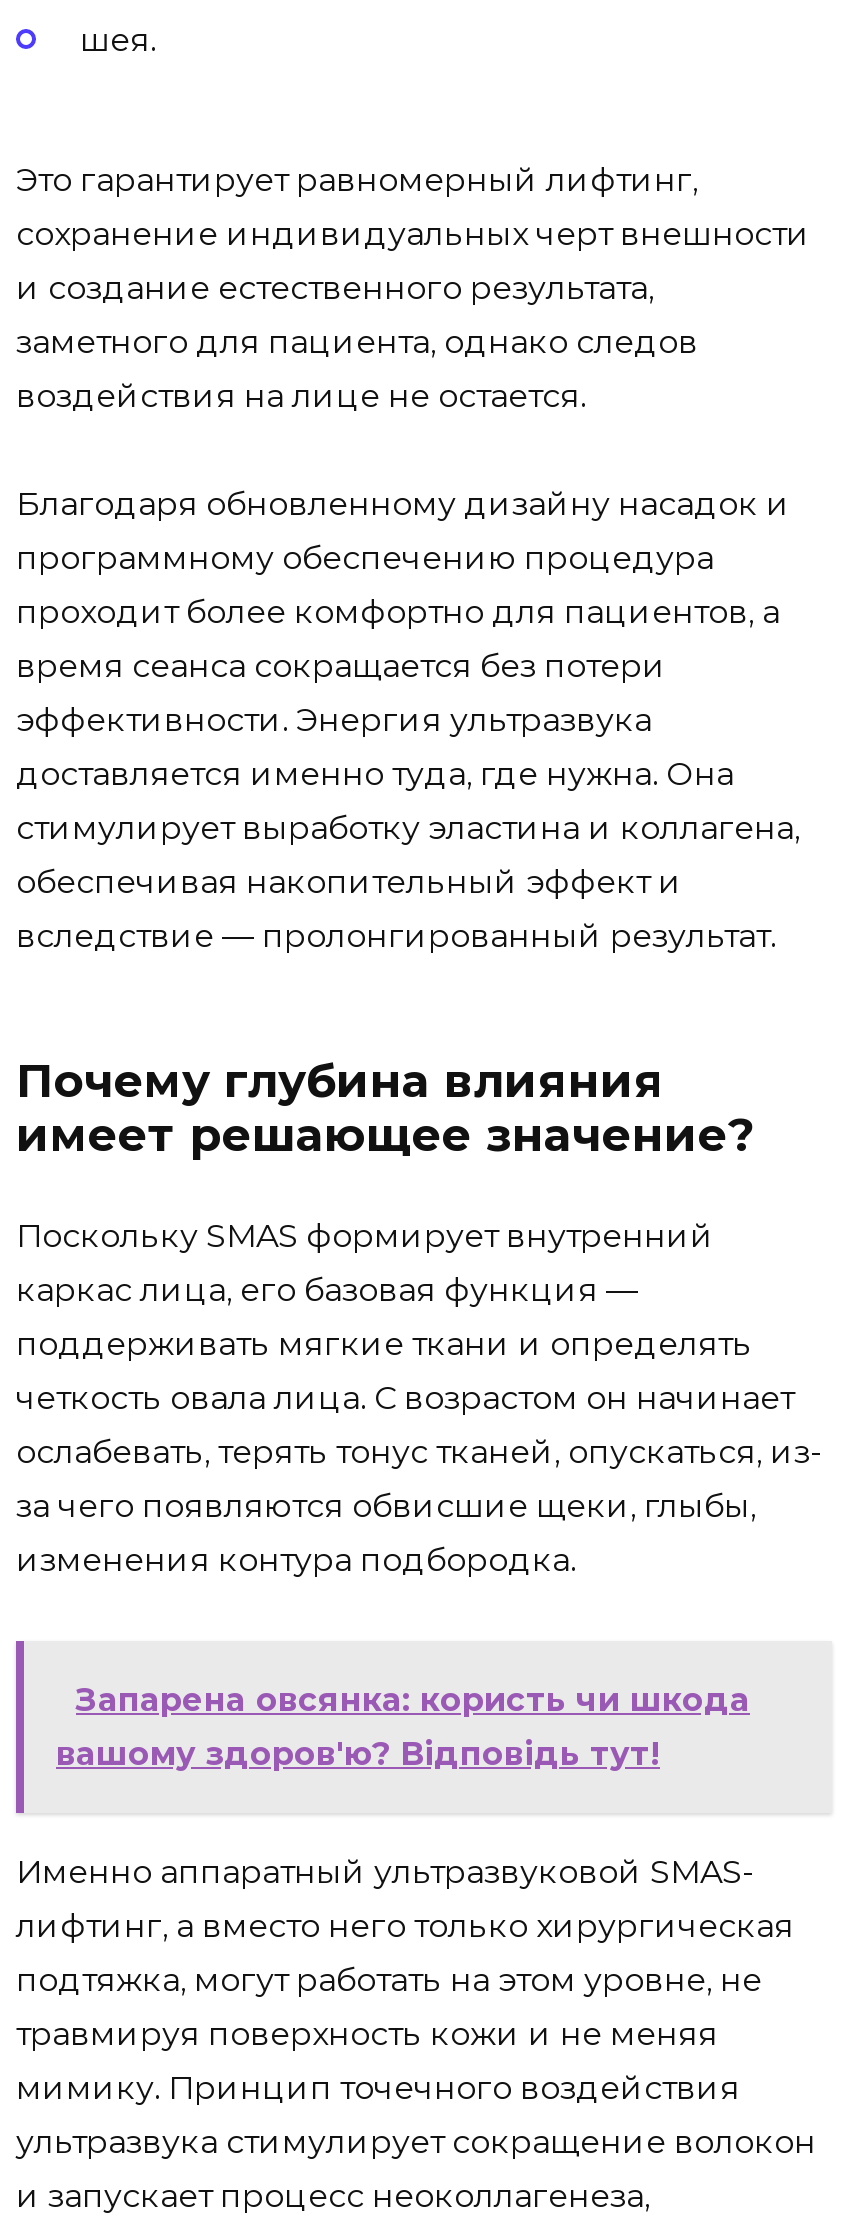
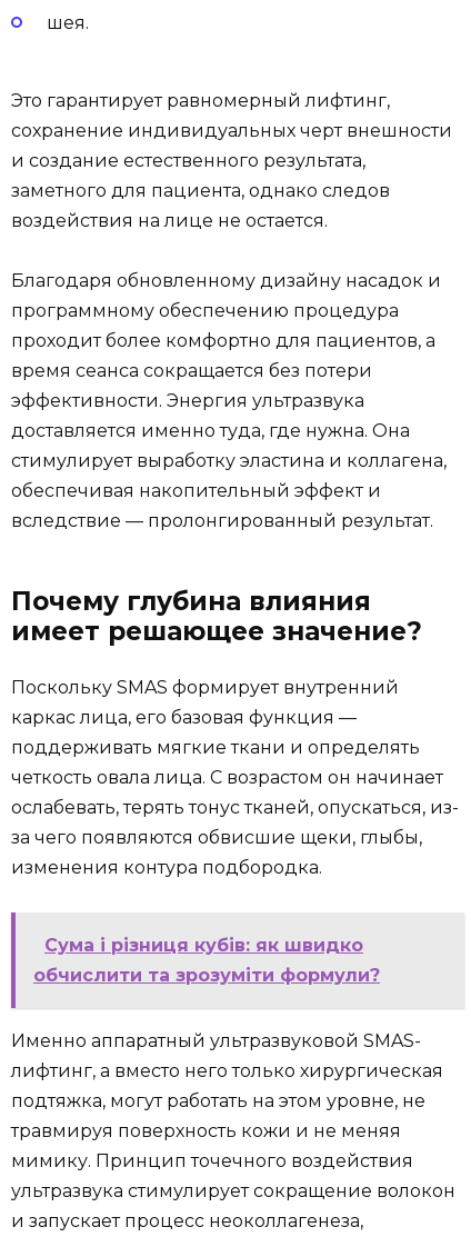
[56,1682,750,1774] Запарена овсянка: користь чи шкода | вашому здоров'ю? Відповідь тут! -> [33,935,380,986] Сума і різниця кубів: як швидко | обчислити та зрозуміти формули?

